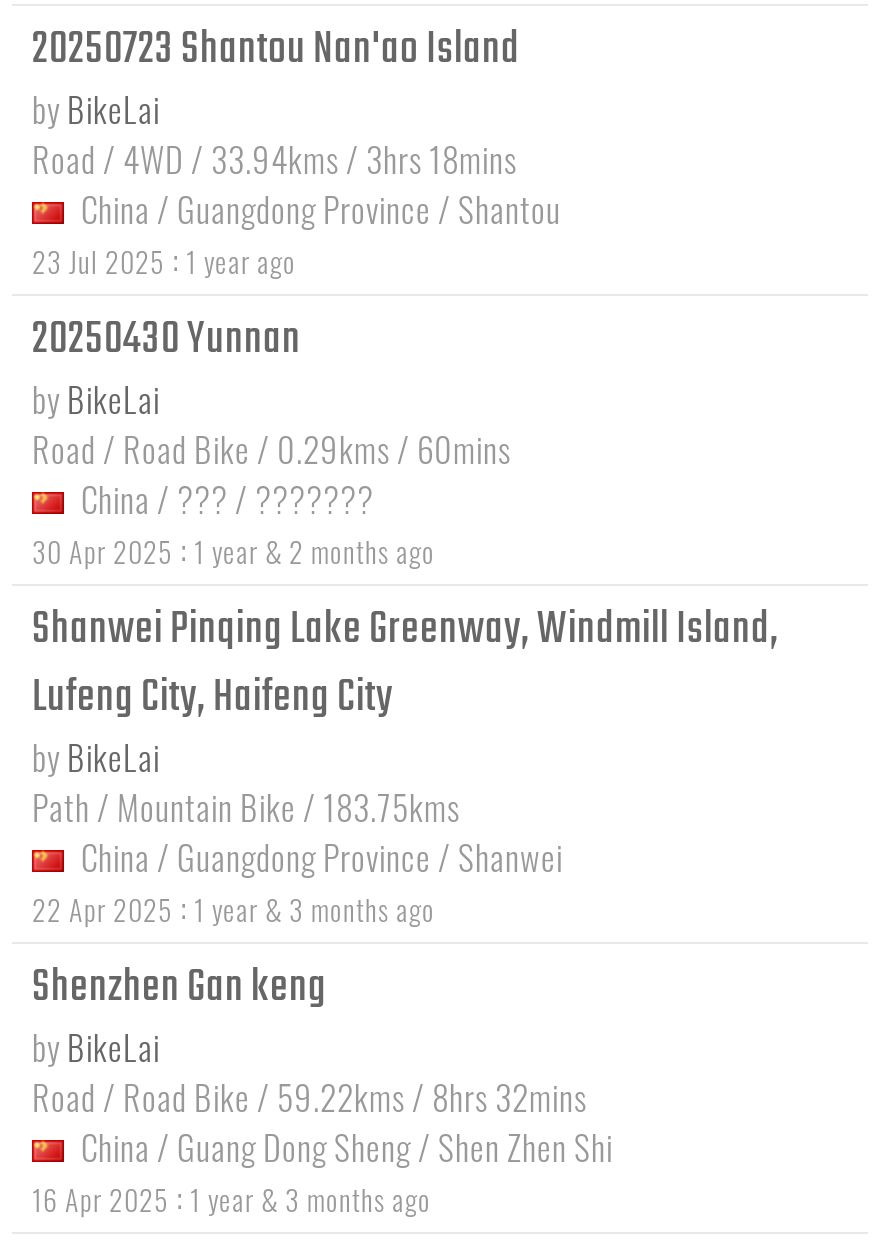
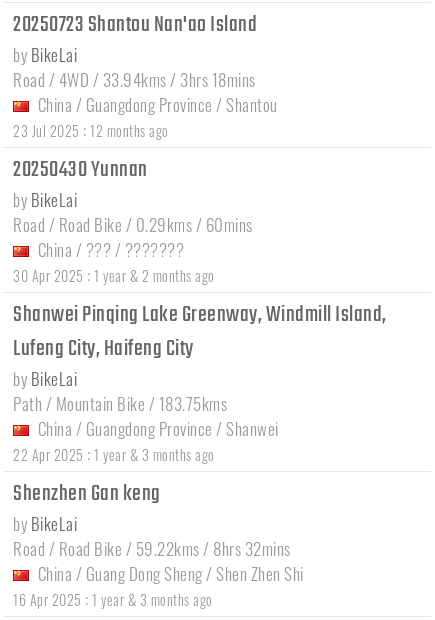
[32,234,296,284] 23 Jul 2025 : 1 year ago -> [13,117,168,142] 23 Jul 2025 : 12 months ago

